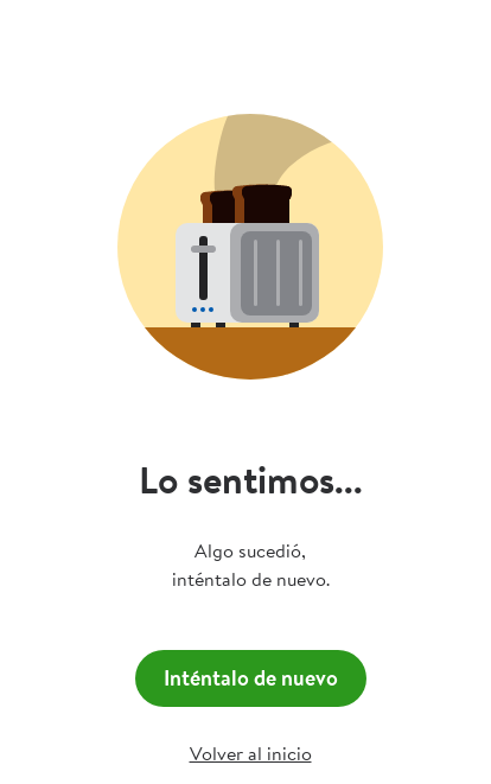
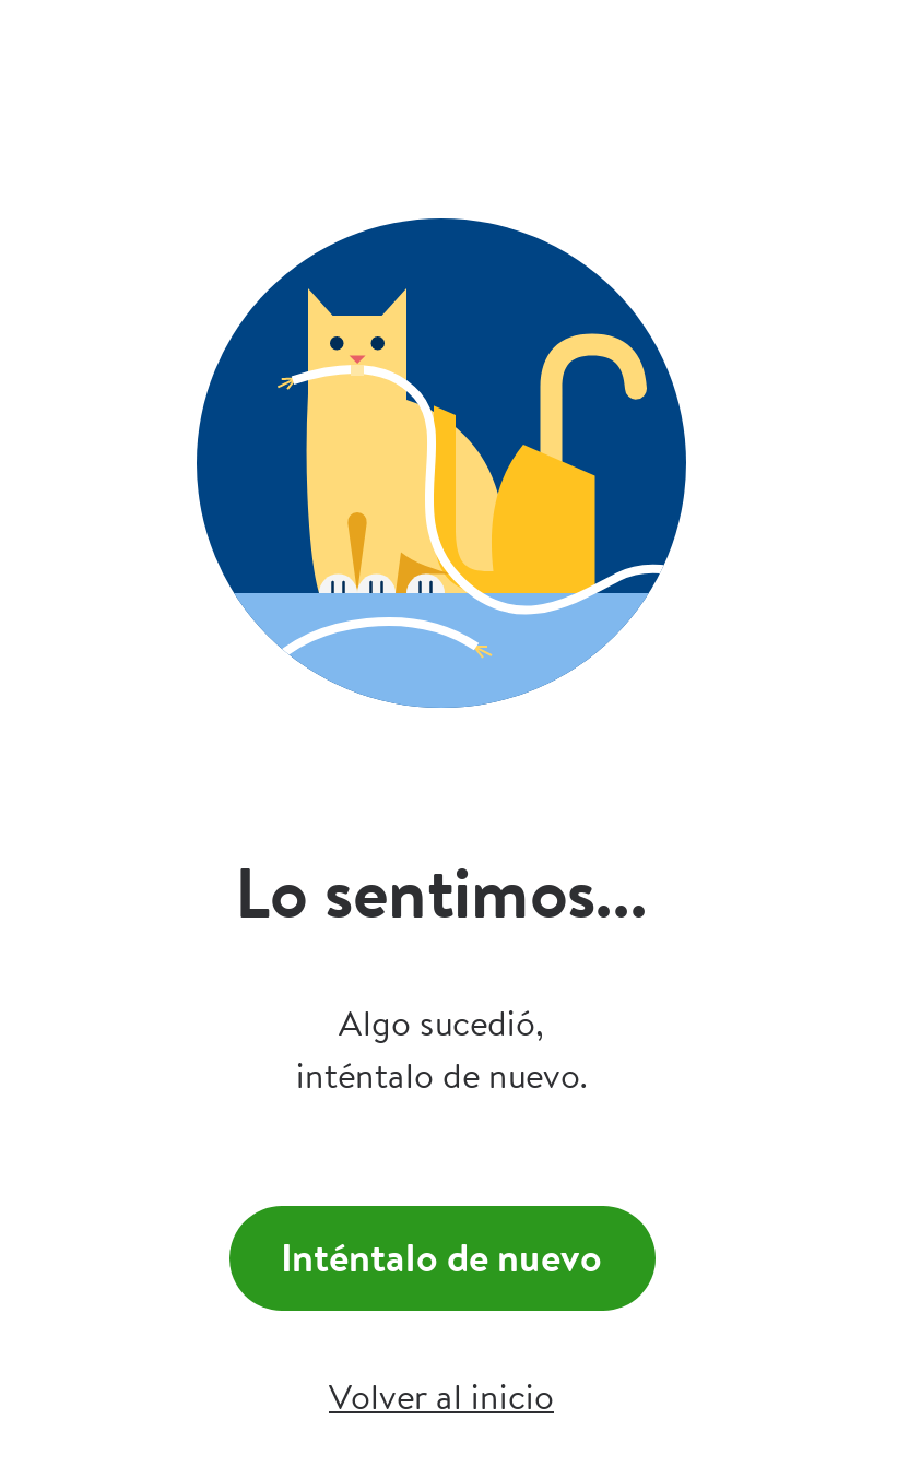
[117,113,383,381] [image] -> [194,216,688,710] [image]

